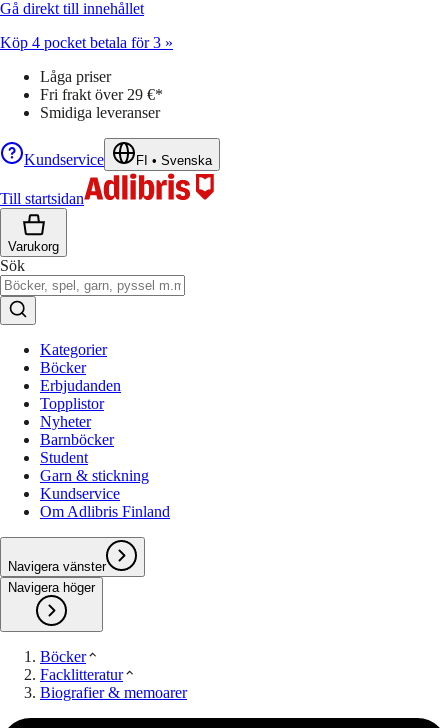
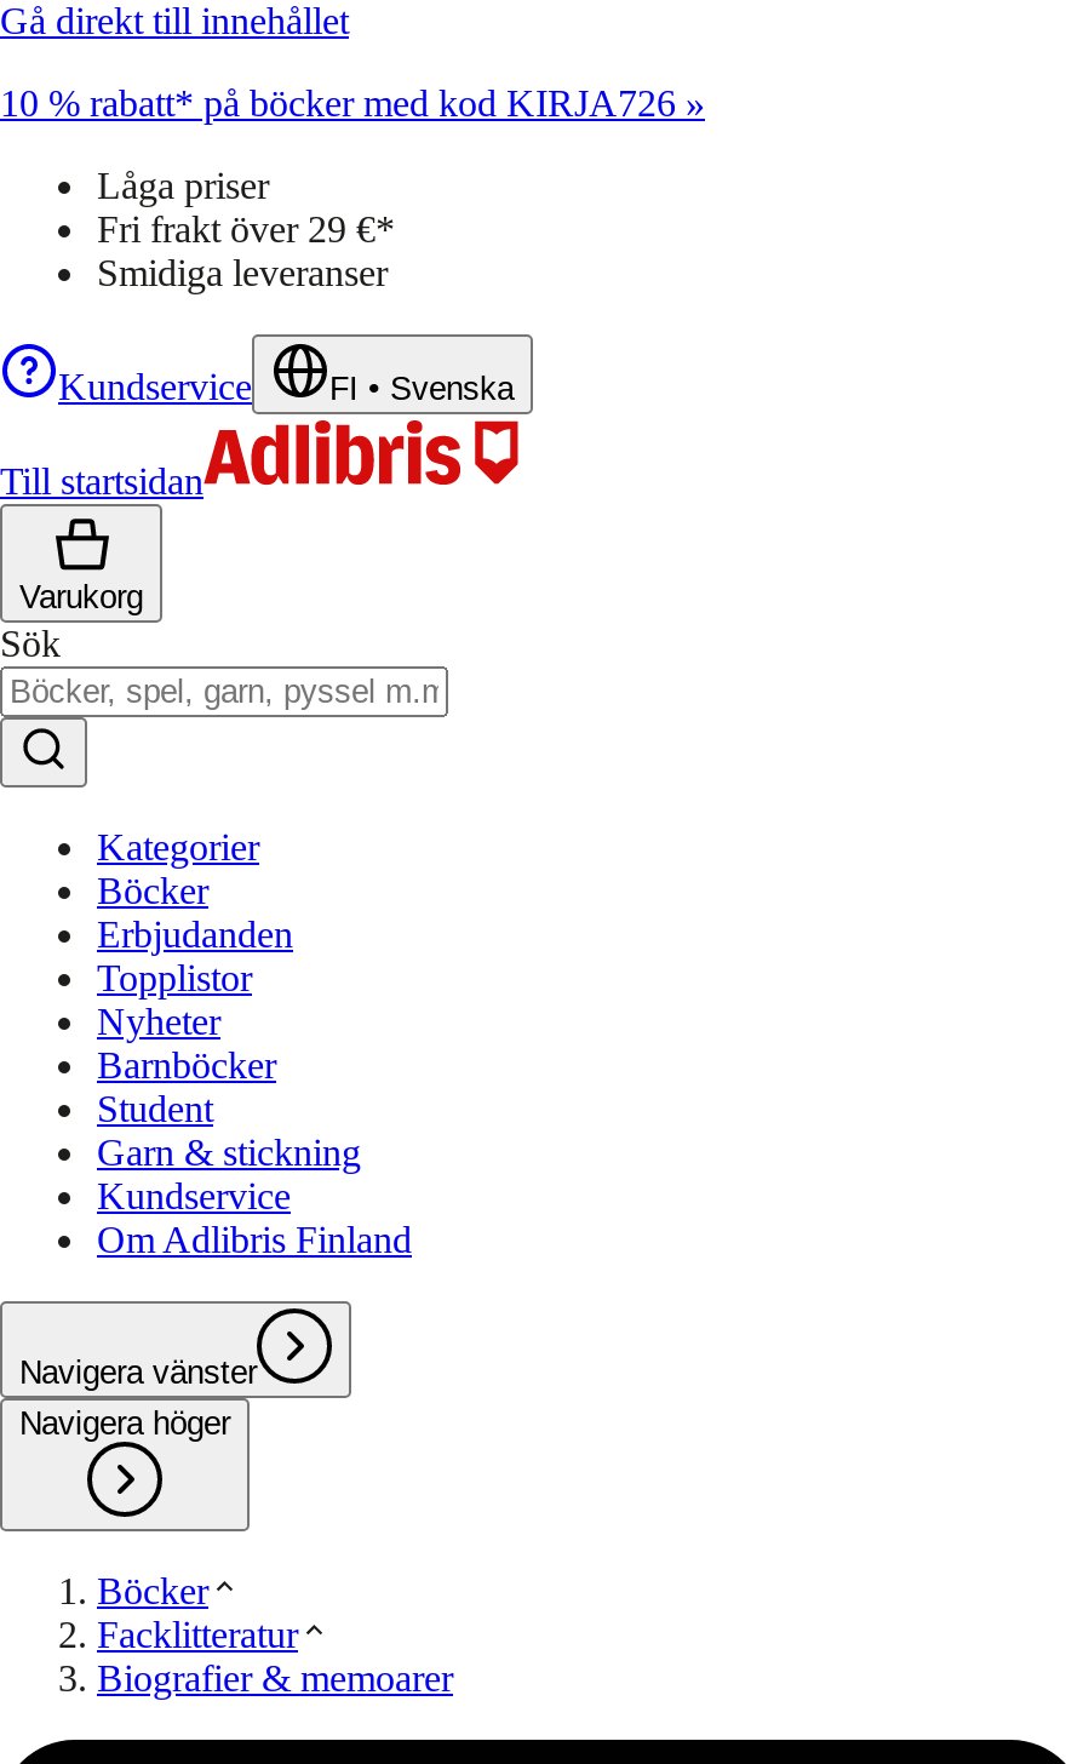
[0,34,173,51] Köp 4 pocket betala för 3 » -> [0,82,705,124] 10 % rabatt* på böcker med kod KIRJA726 »

